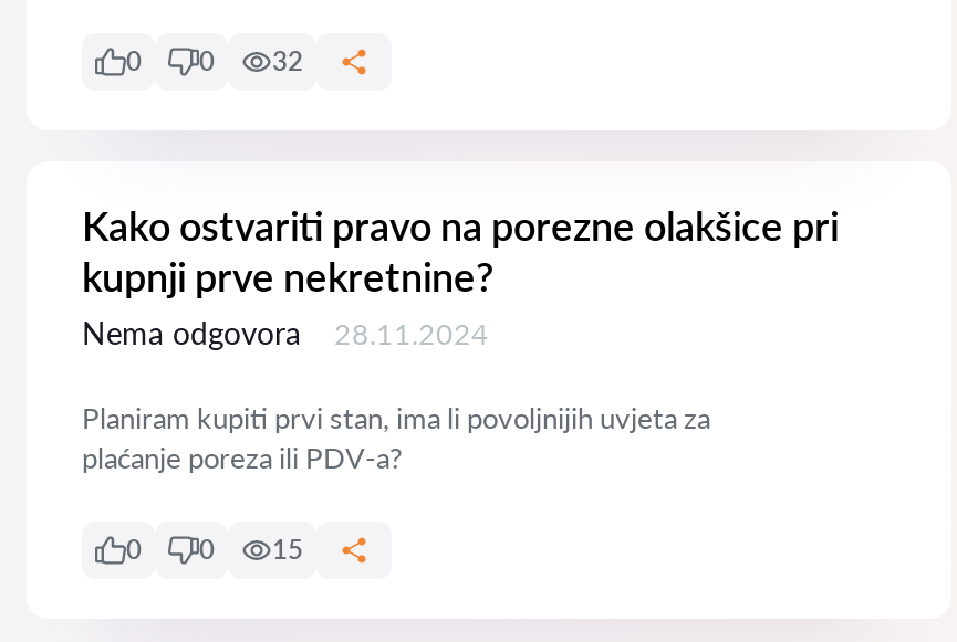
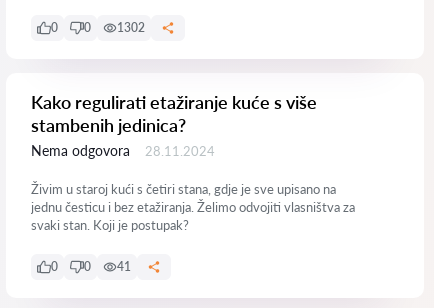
[272,44,303,77] 32 -> [117,20,145,35] 1302
[82,201,839,301] Kako ostvariti pravo na porezne olakšice pri | kupnji prve nekretnine? -> [31,91,317,136] Kako regulirati etažiranje kuće s više | stambenih jedinica?
[82,400,710,475] Planiram kupiti prvi stan, ima li povoljnijih uvjeta za | plaćanje poreza ili PDV-a? -> [31,181,355,233] Živim u staroj kući s četiri stana, gdje je sve upisano na | jednu česticu i bez etažiranja. Želimo odvojiti vlasništva za | svaki stan. Koji je postupak?
[272,533,303,566] 15 -> [117,259,131,274] 41

